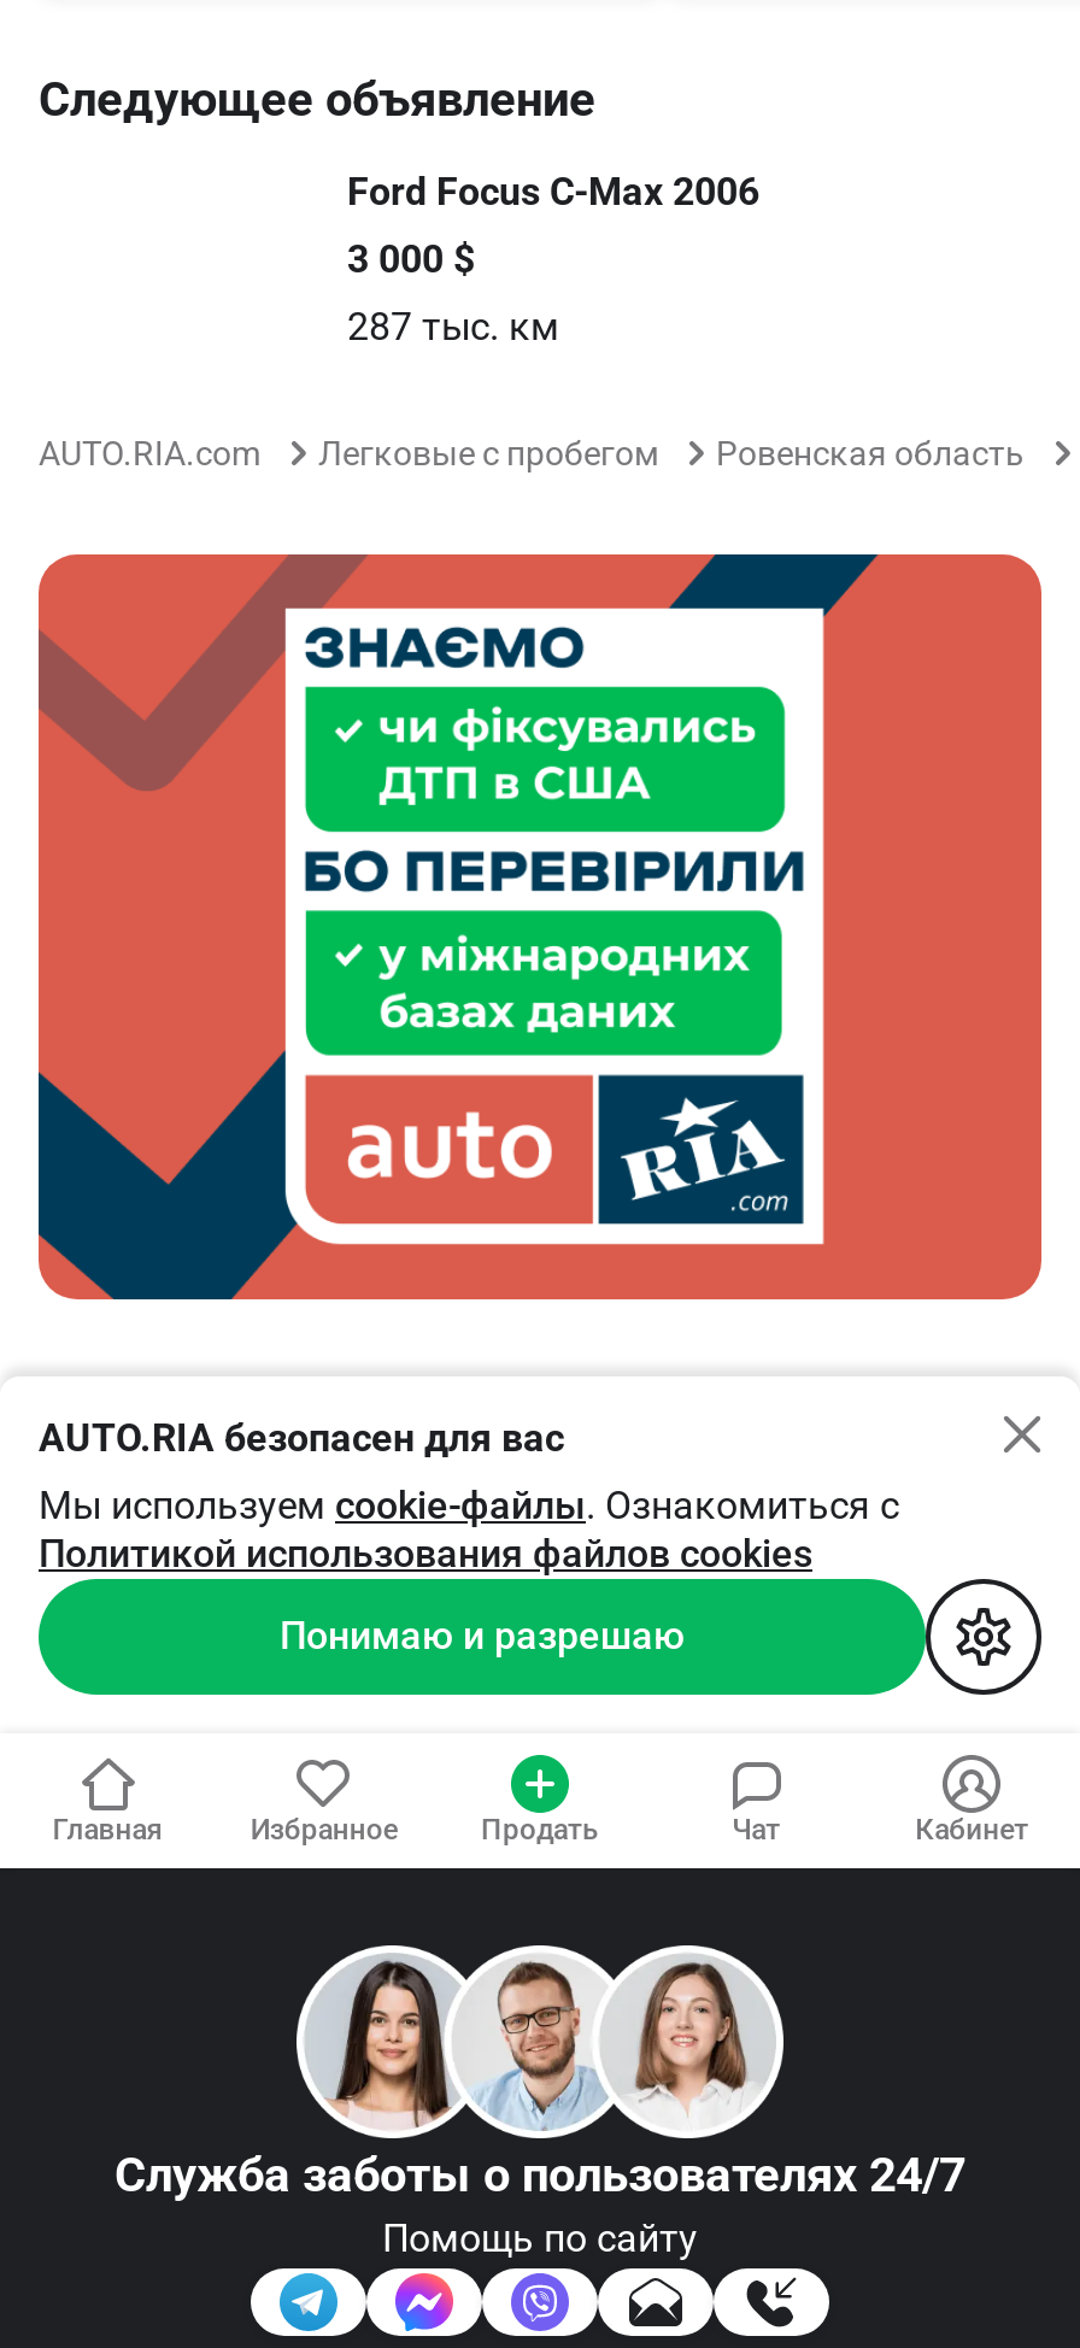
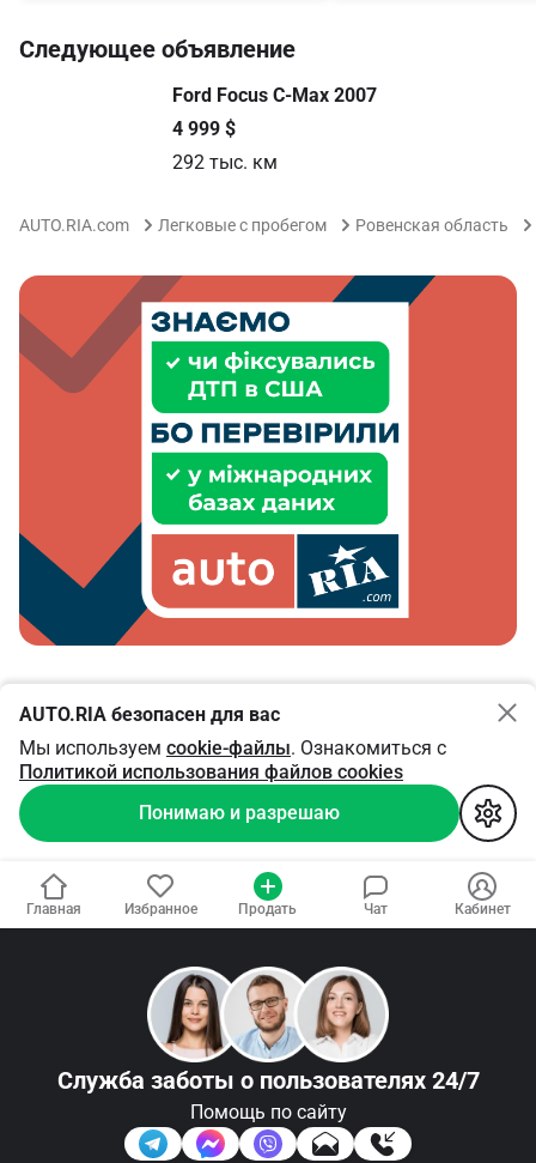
[347,169,759,215] Ford Focus C-Max 2006 -> [172,84,377,107] Ford Focus C-Max 2007
[347,236,475,282] 3 000 $ -> [172,117,236,140] 4 999 $
[347,304,559,350] 287 тыс. км -> [172,151,278,174] 292 тыс. км

